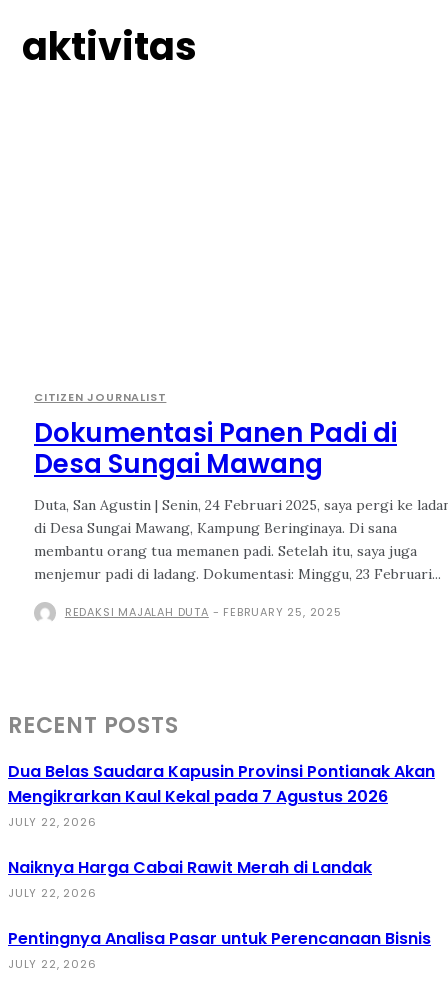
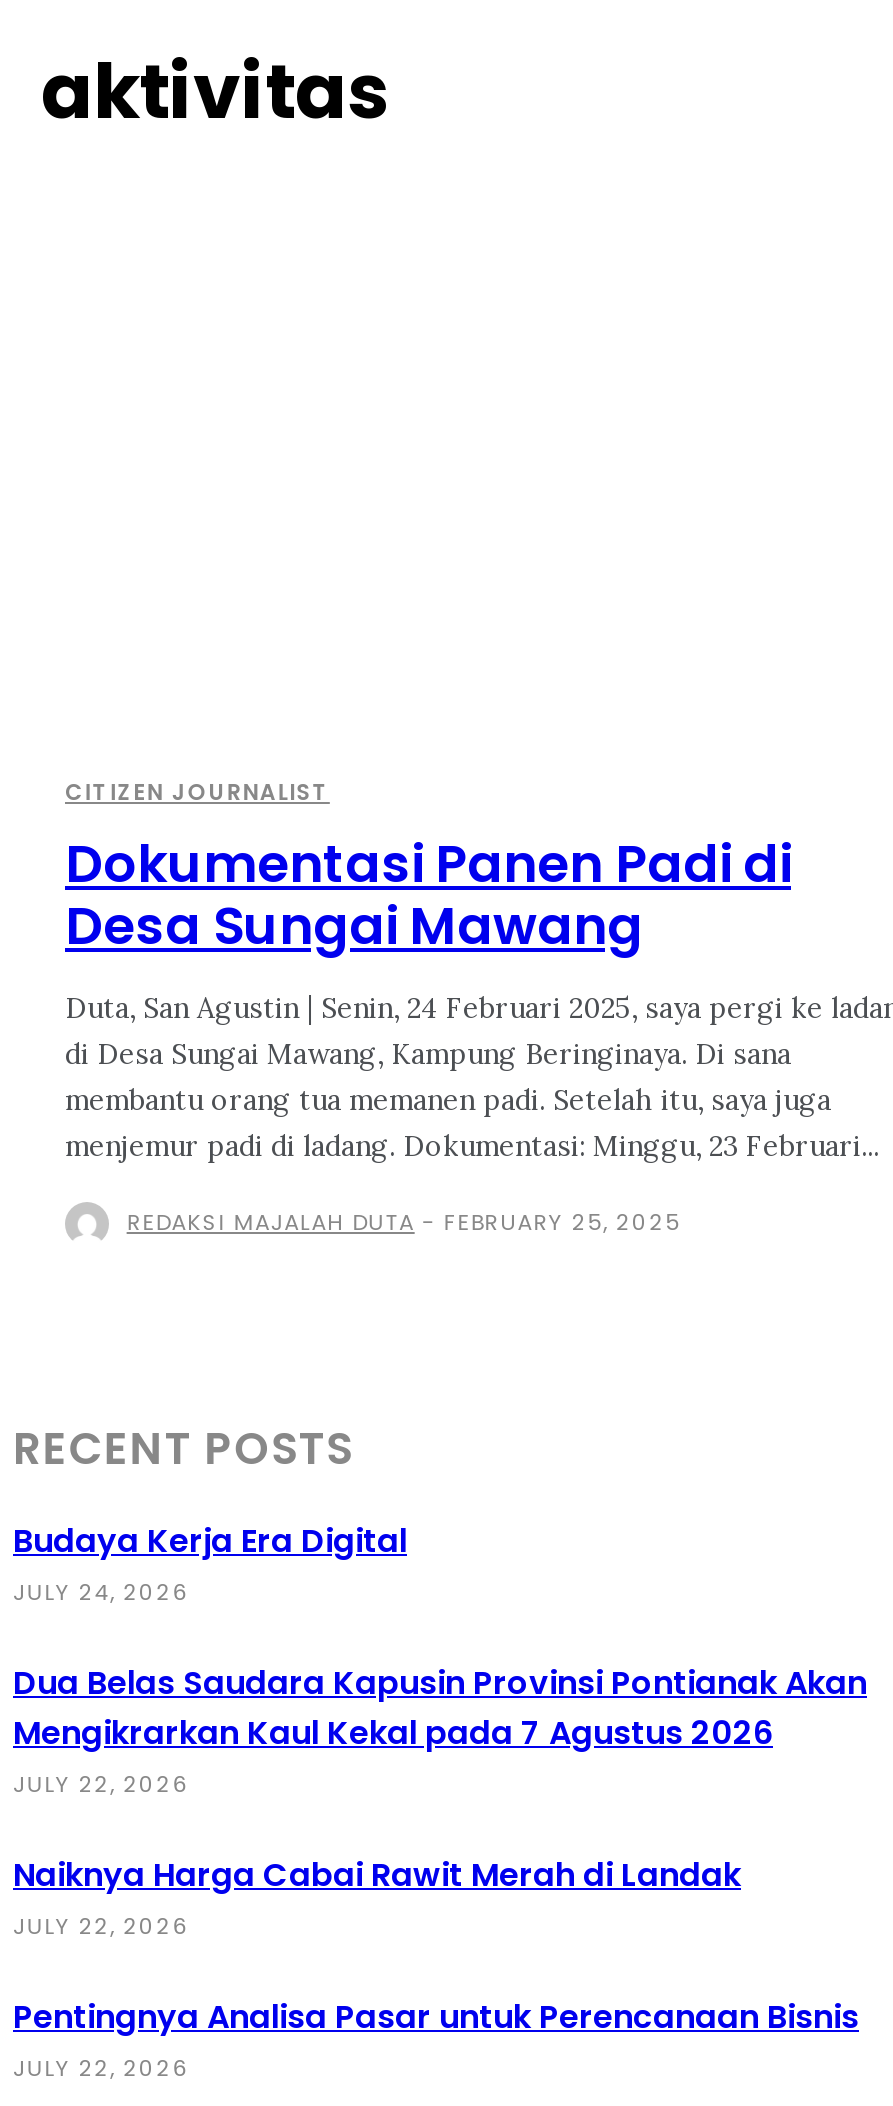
none -> [13,1518,407,1608] Budaya Kerja Era Digital | JULY 24, 2026

